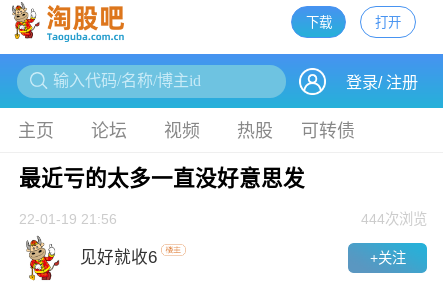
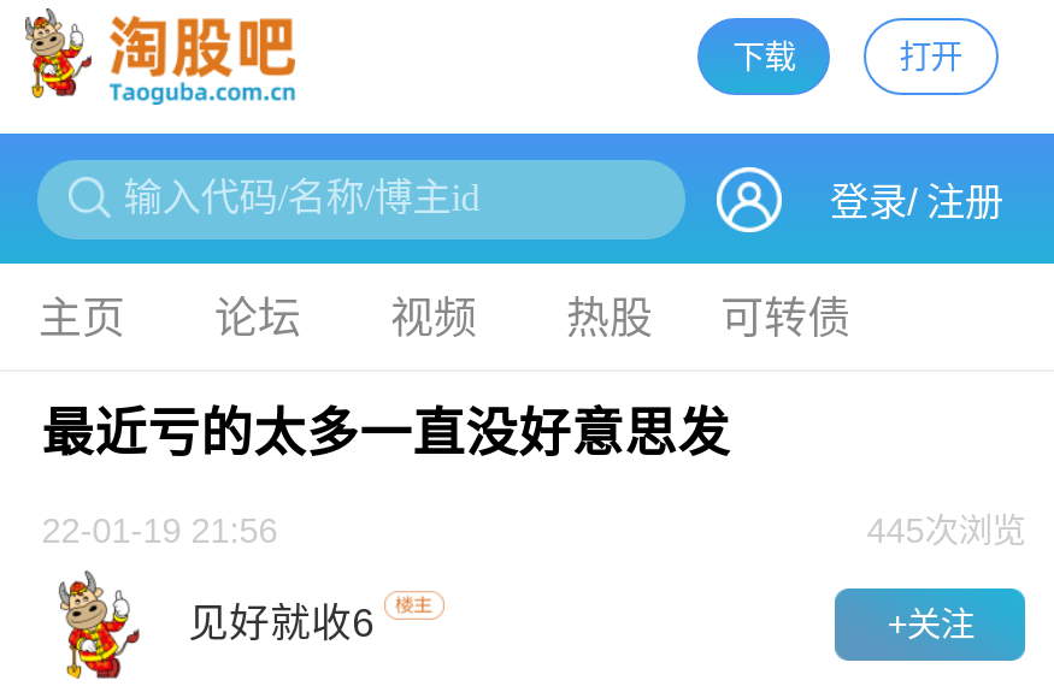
[361,211,427,227] 444次浏览 -> [867,512,1026,550] 445次浏览

